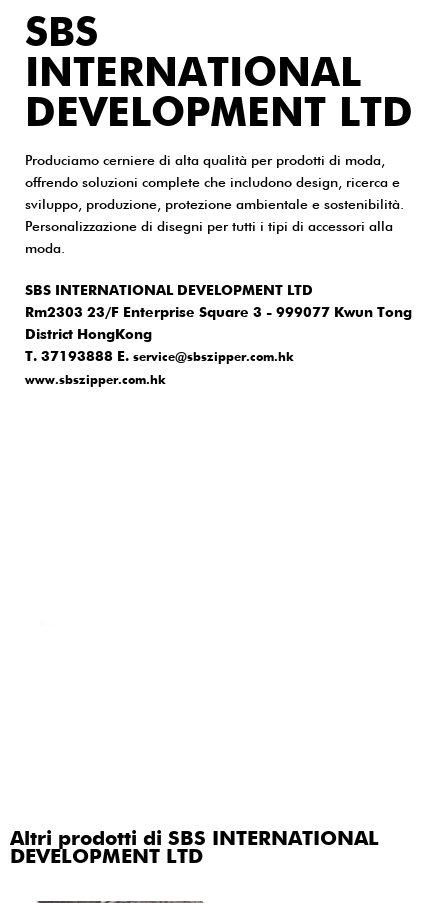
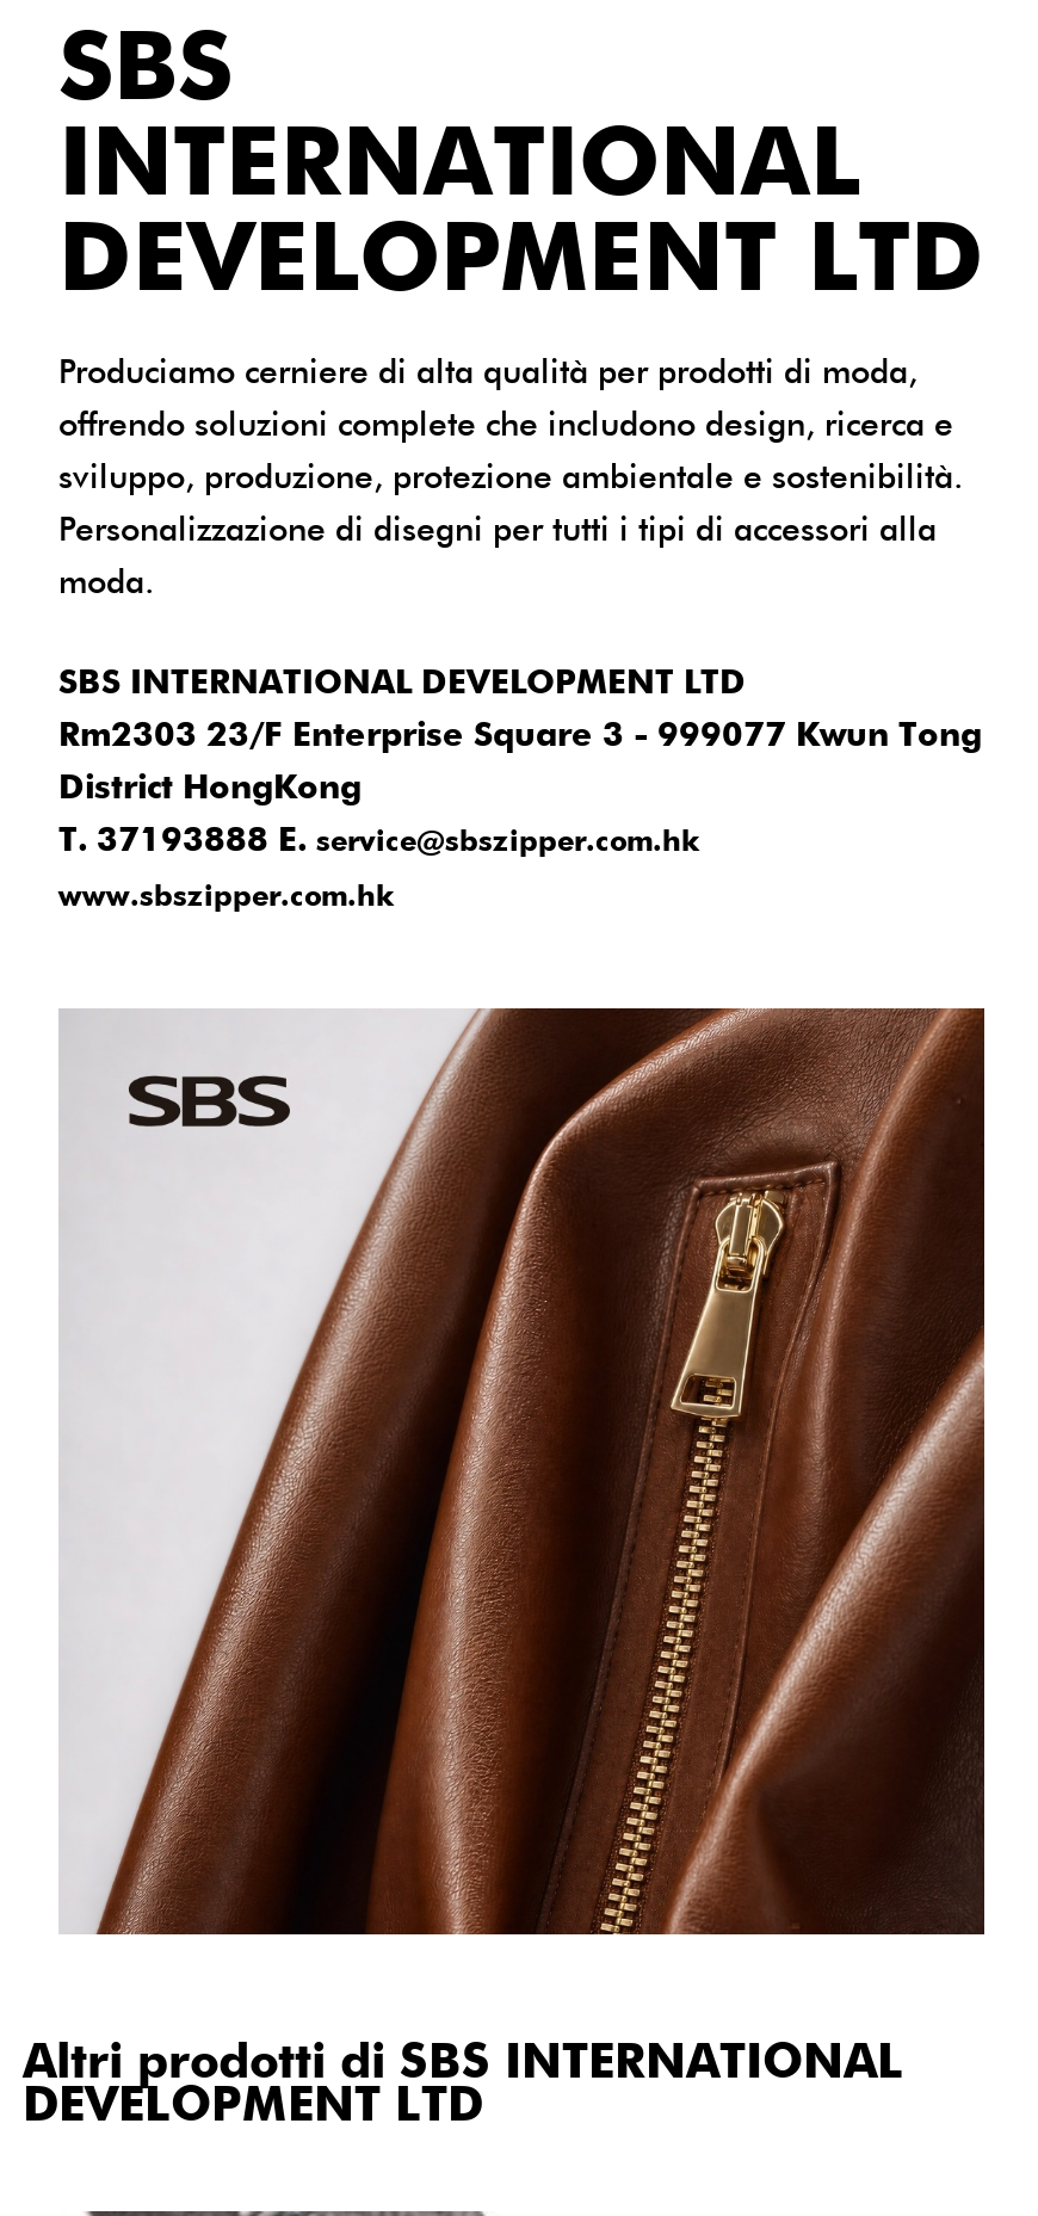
none -> [58,1006,987,1937] [image]

